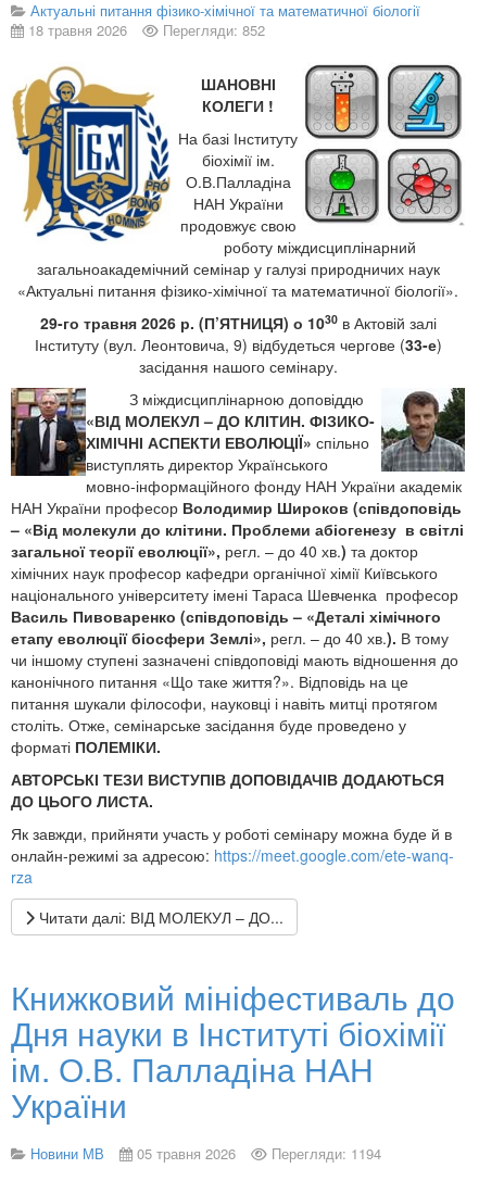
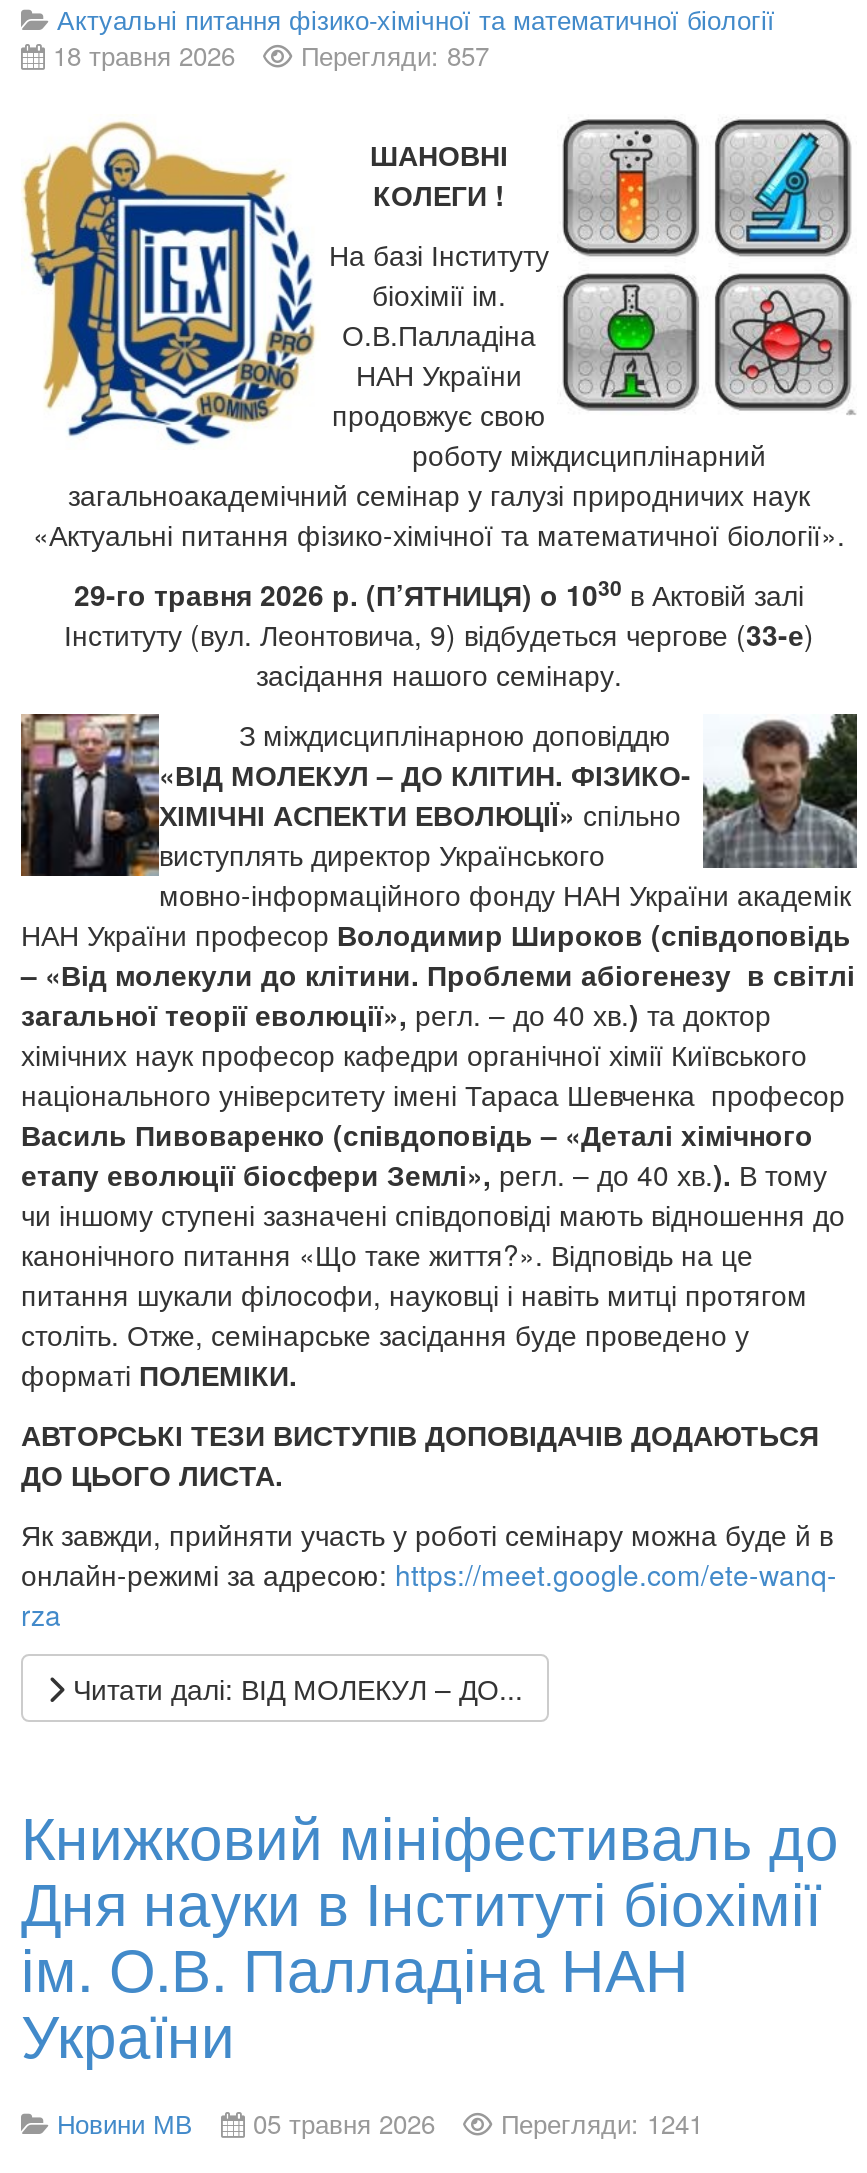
[28,20,265,40] 18 травня 2026 Перегляди: 852 -> [53,36,489,74] 18 травня 2026 Перегляди: 857
[30,1143,381,1164] Новини МВ 05 травня 2026 Перегляди: 1194 -> [57,2104,703,2142] Новини МВ 05 травня 2026 Перегляди: 1241

